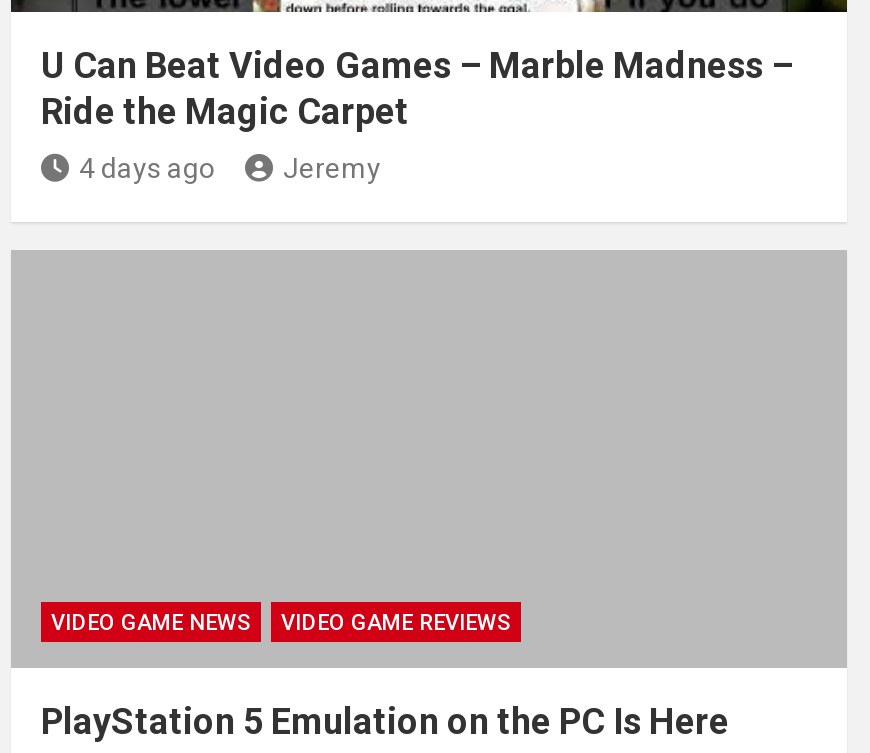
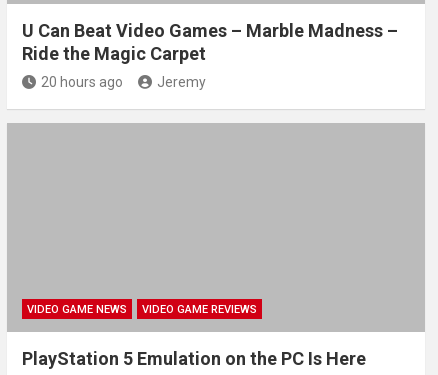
[79,152,215,184] 4 days ago -> [41,74,123,90] 20 hours ago

